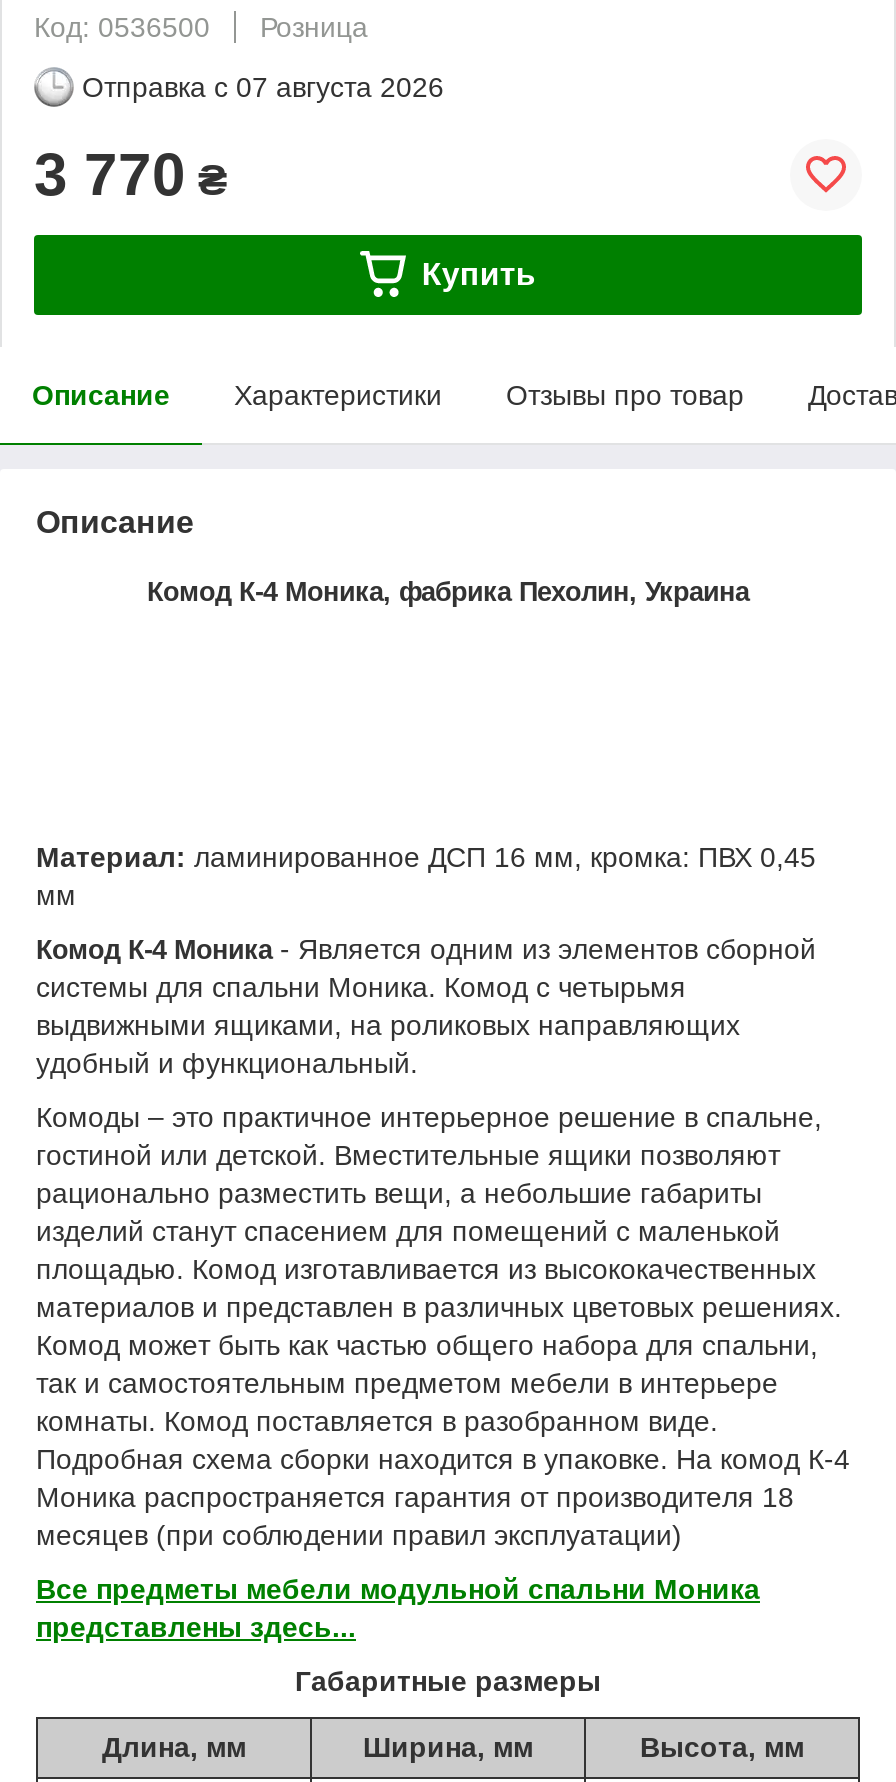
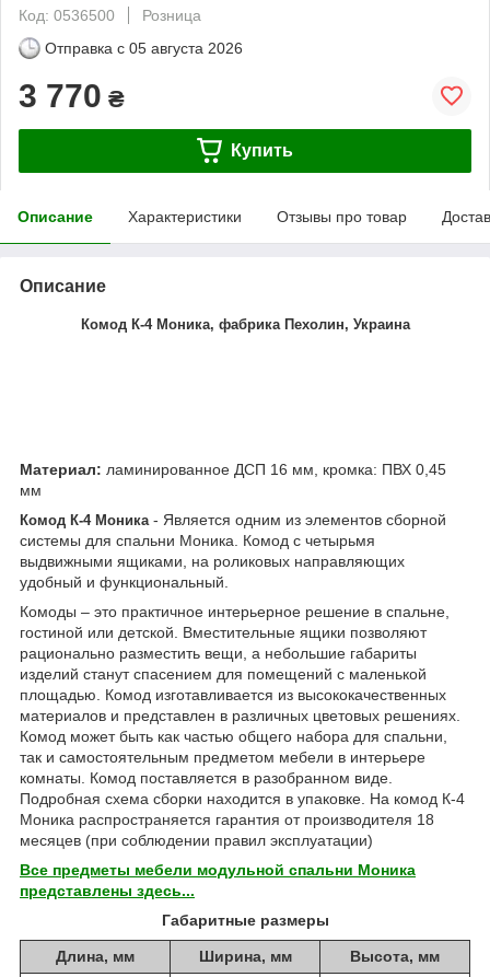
[82,71,444,103] Отправка с 07 августа 2026 -> [45,39,243,57] Отправка с 05 августа 2026

